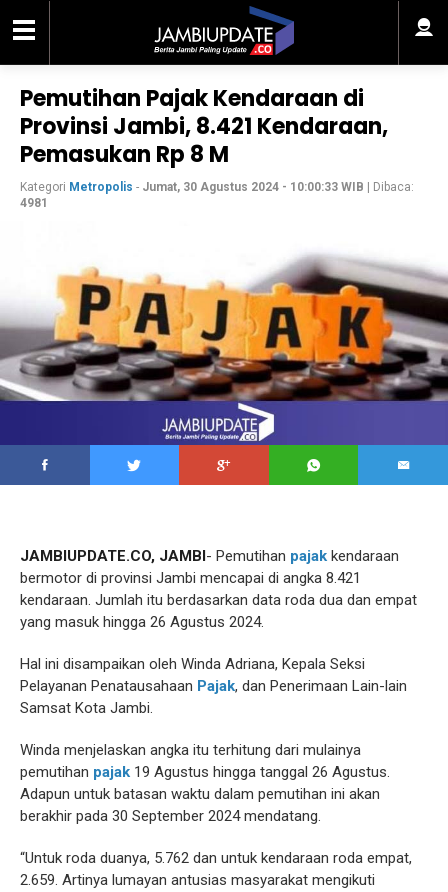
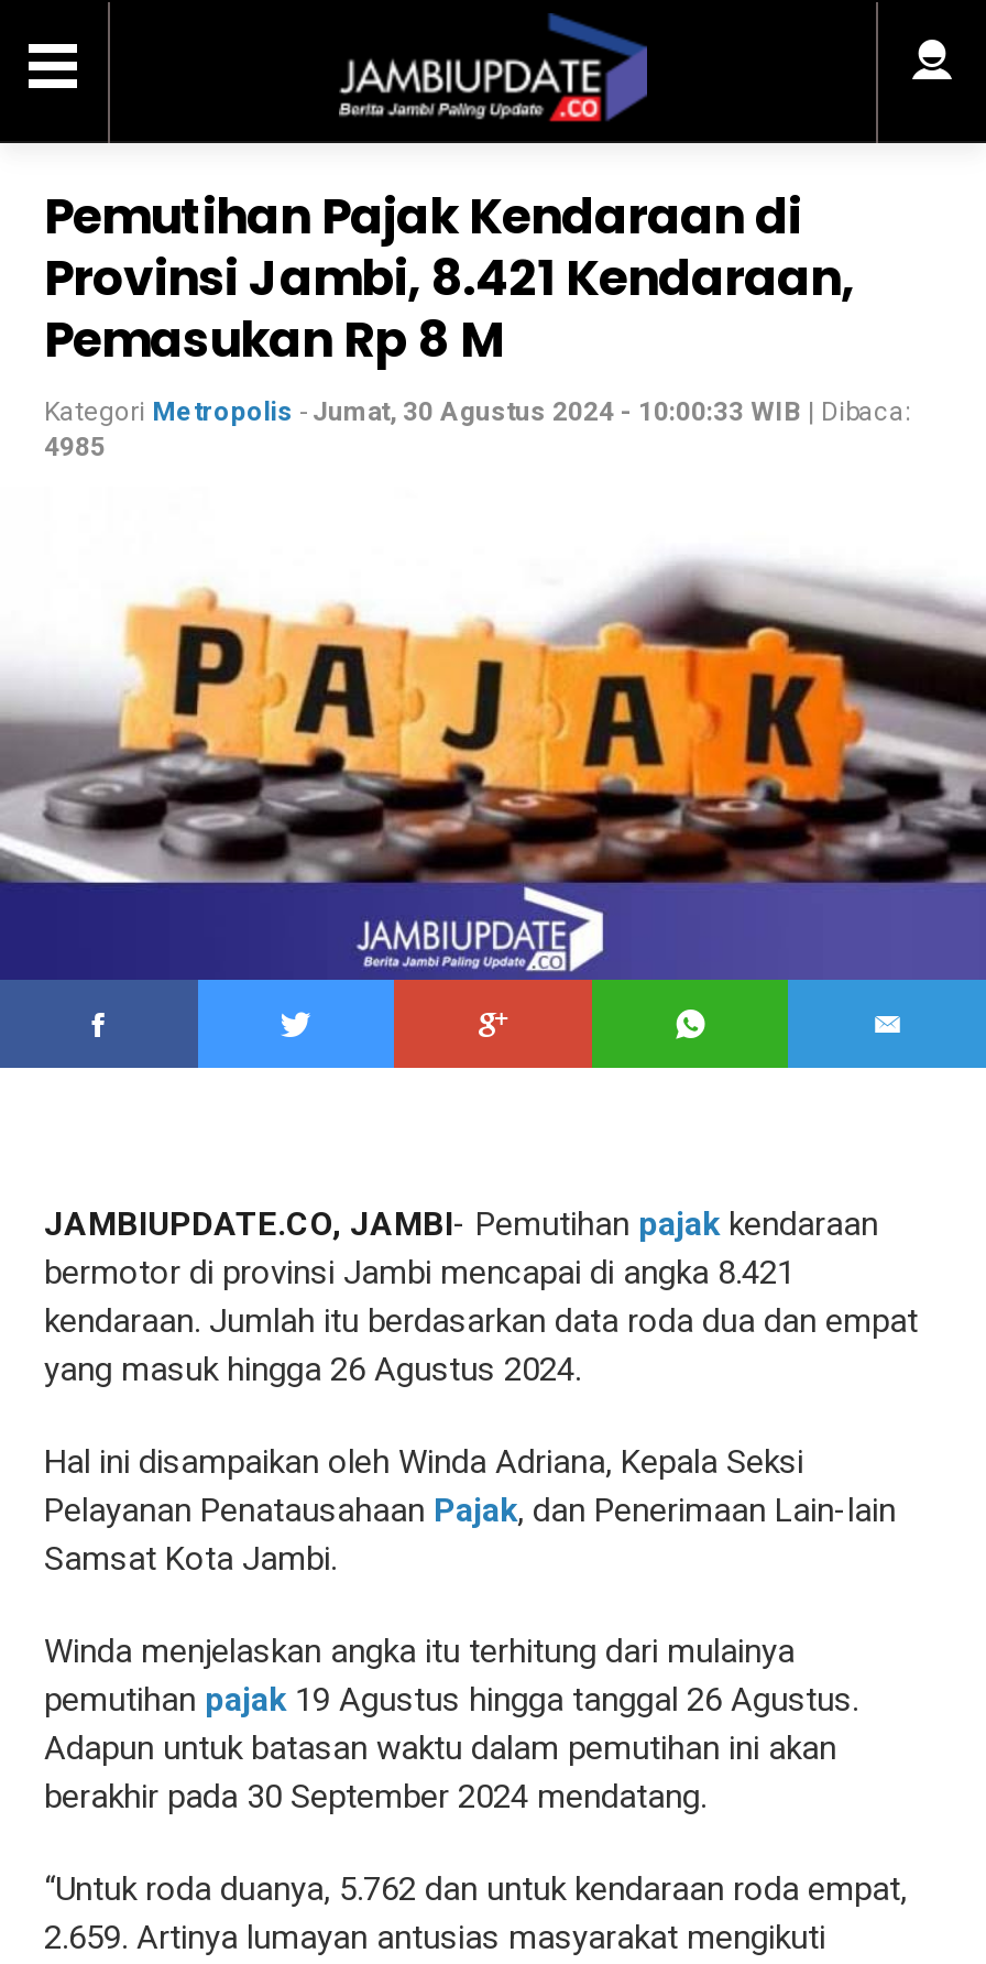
[20,196,48,210] 4981 -> [44,432,106,462] 4985

